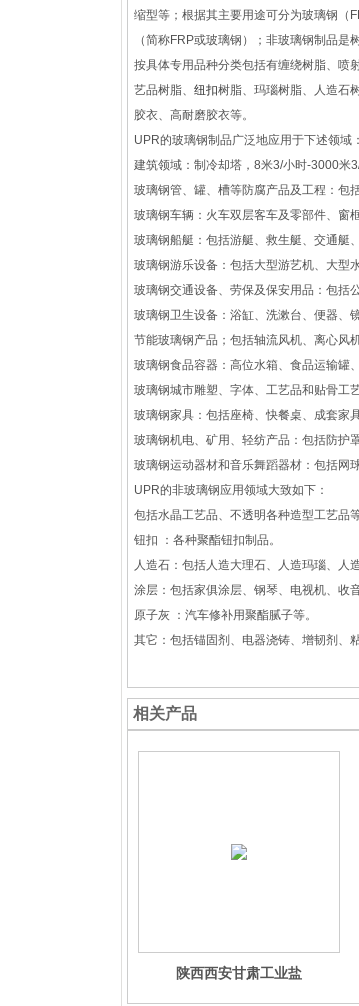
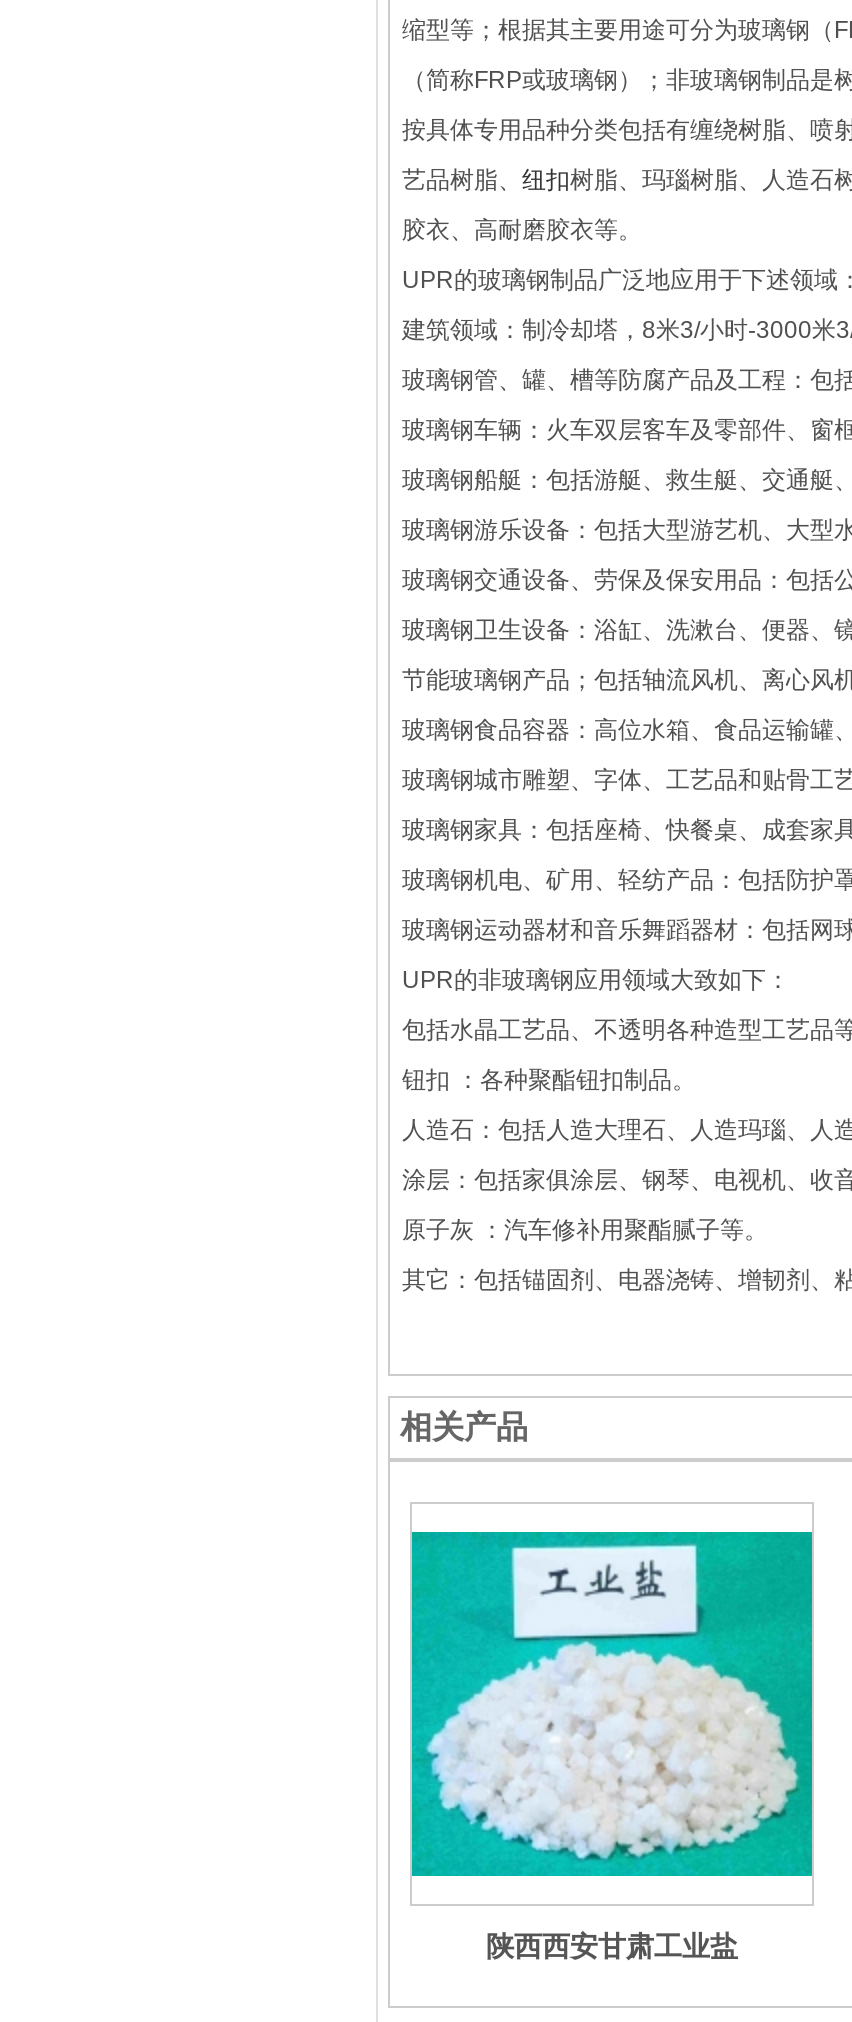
none -> [410,1530,814,1878] [image]

